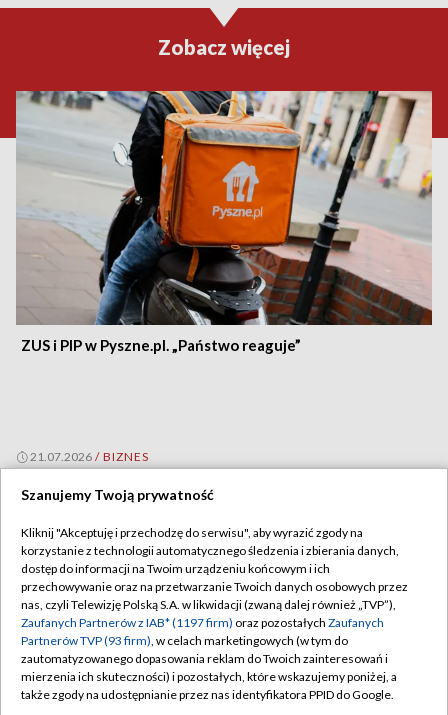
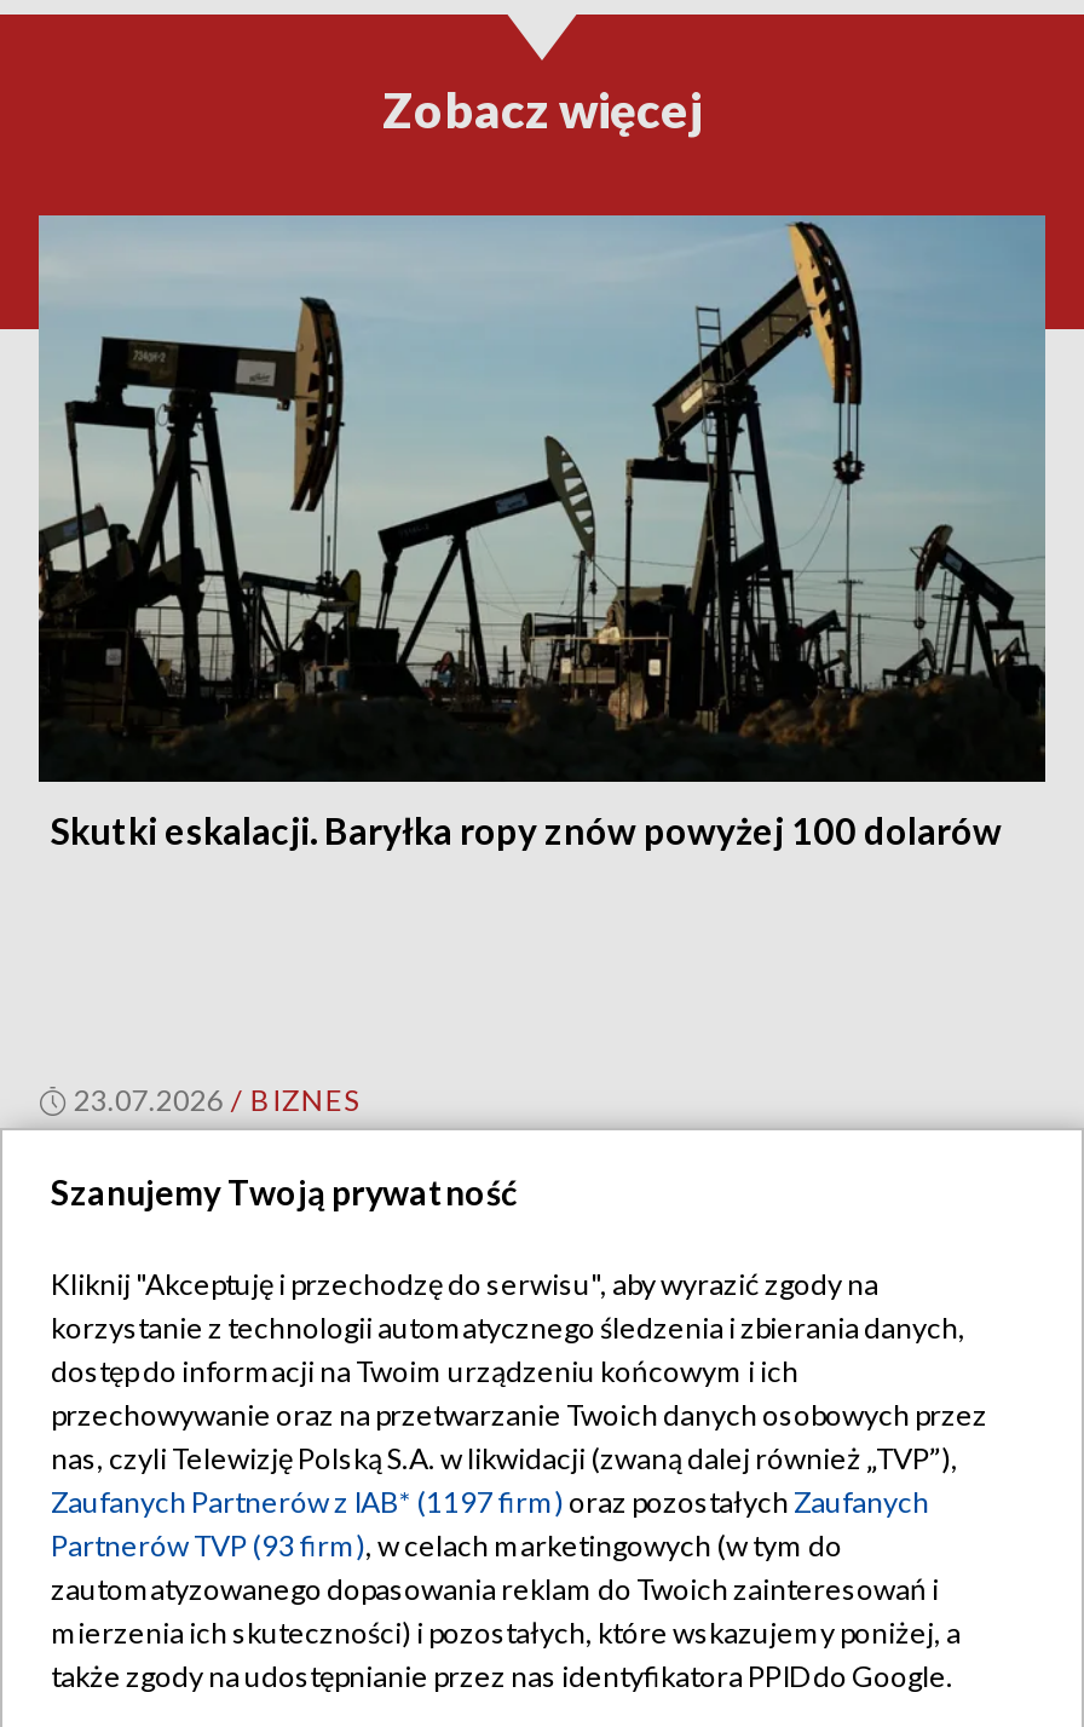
[17,90,433,354] [image] | ZUS i PIP w Pyszne.pl. „Państwo reaguje” -> [39,213,1048,851] [image] | Skutki eskalacji. Baryłka ropy znów powyżej 100 dolarów
[30,449,149,464] 21.07.2026 / BIZNES -> [74,1081,361,1117] 23.07.2026 / BIZNES

